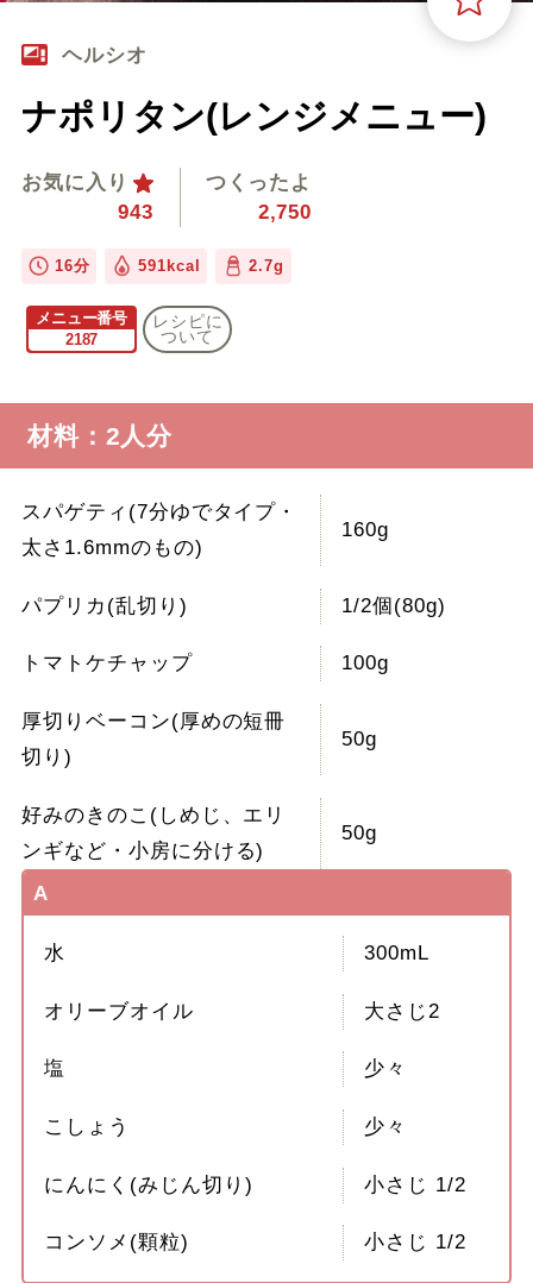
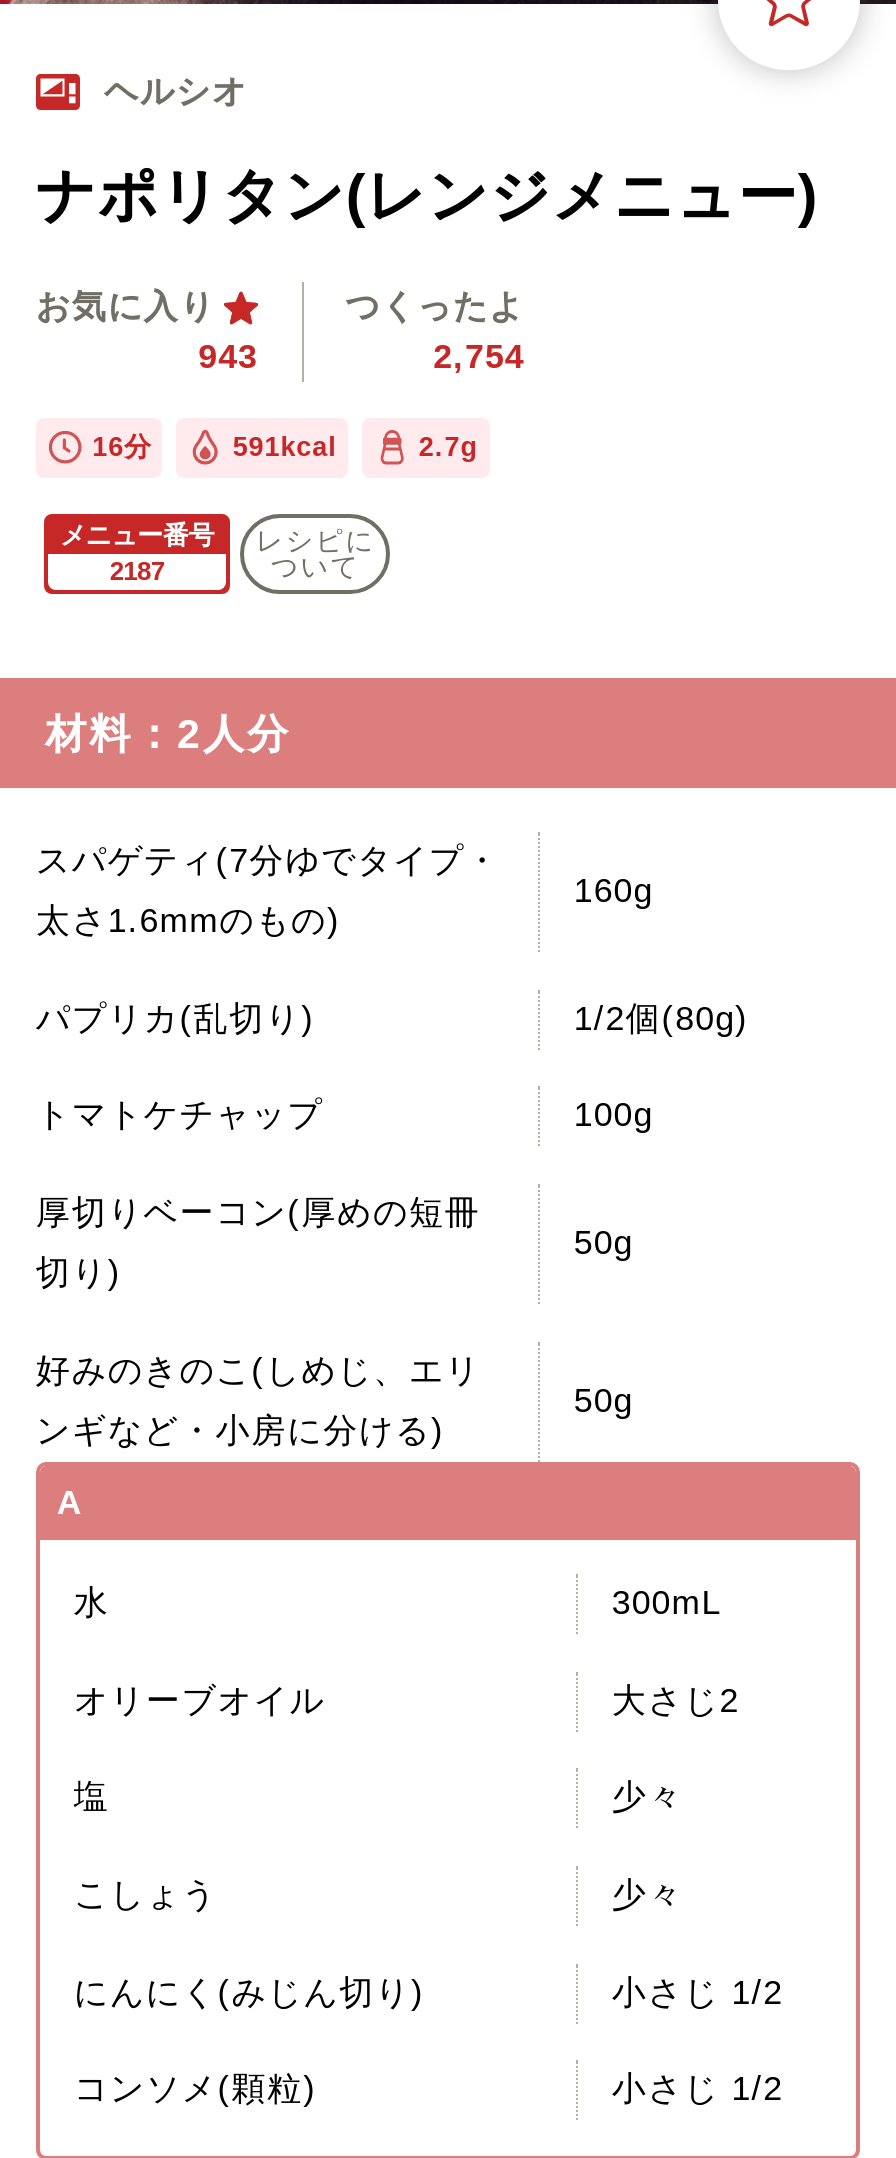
[258,201,312,224] 2,750 -> [433,338,525,376] 2,754

